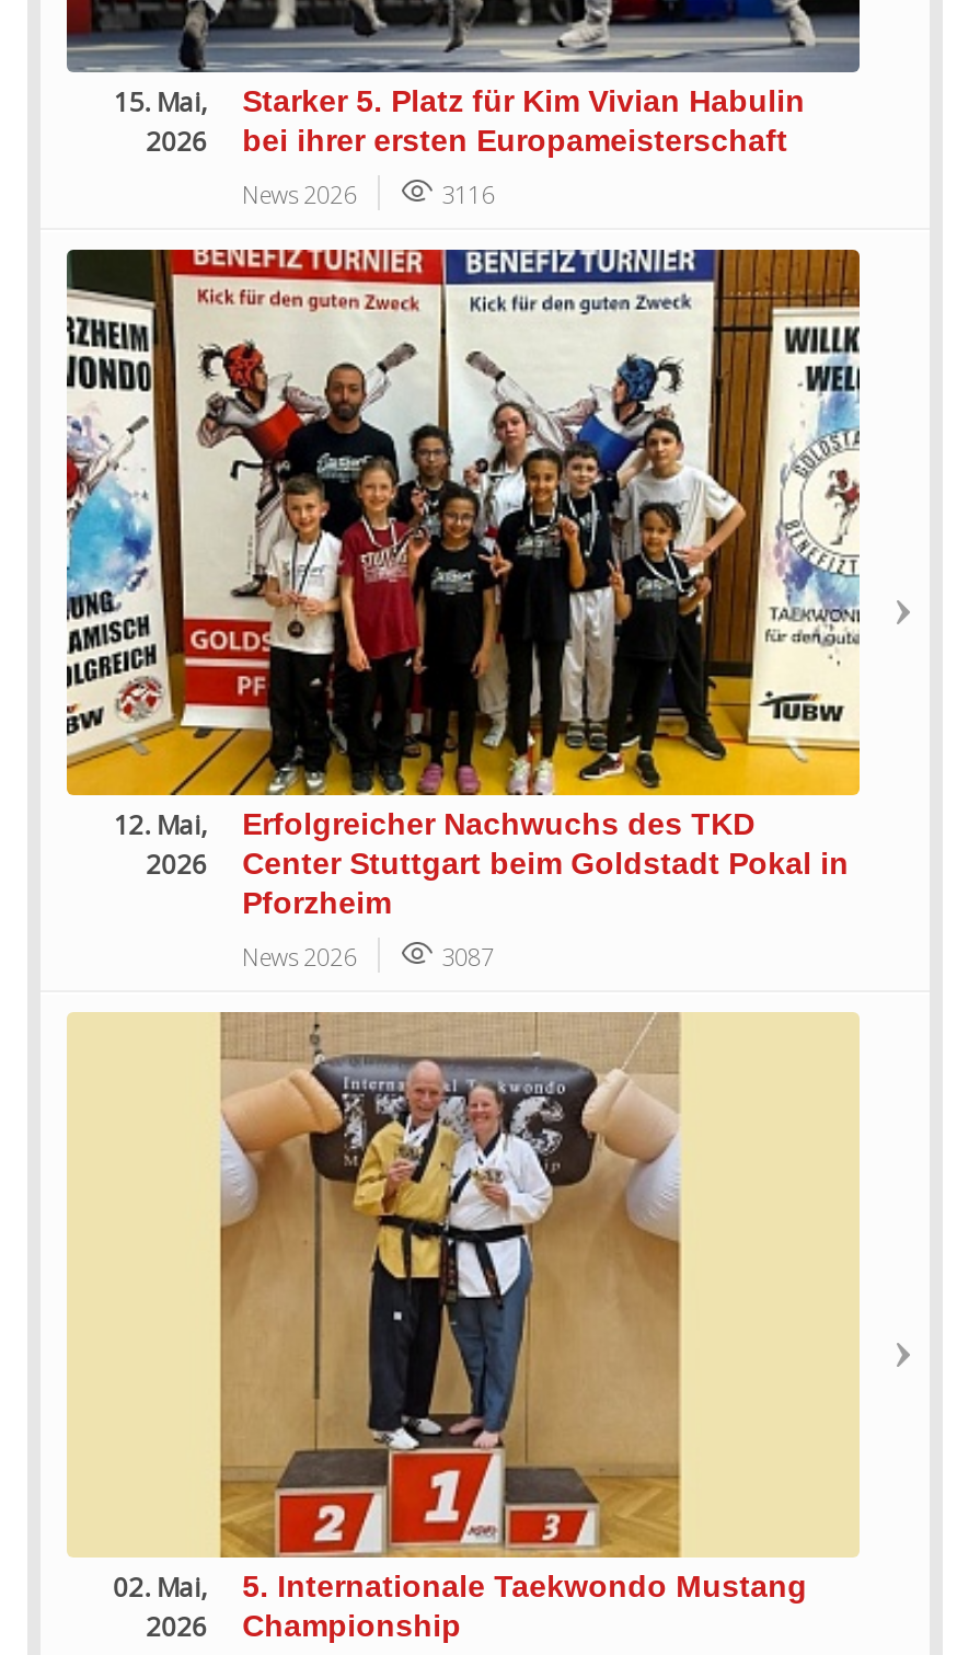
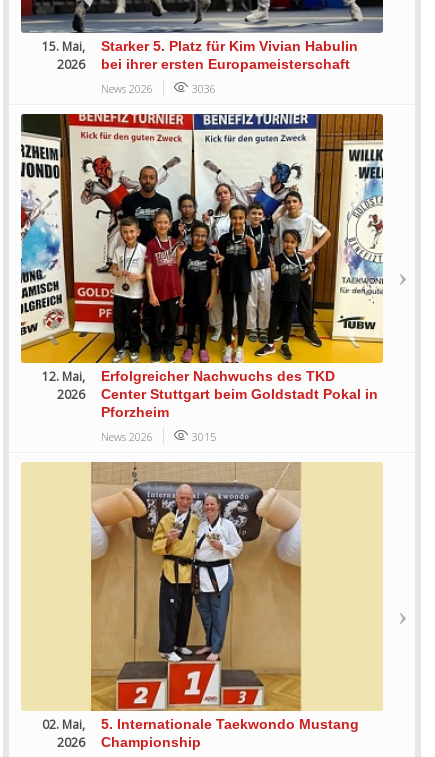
[442,178,494,211] 3116 -> [192,81,216,96] 3036
[442,940,494,973] 3087 -> [192,429,216,444] 3015

